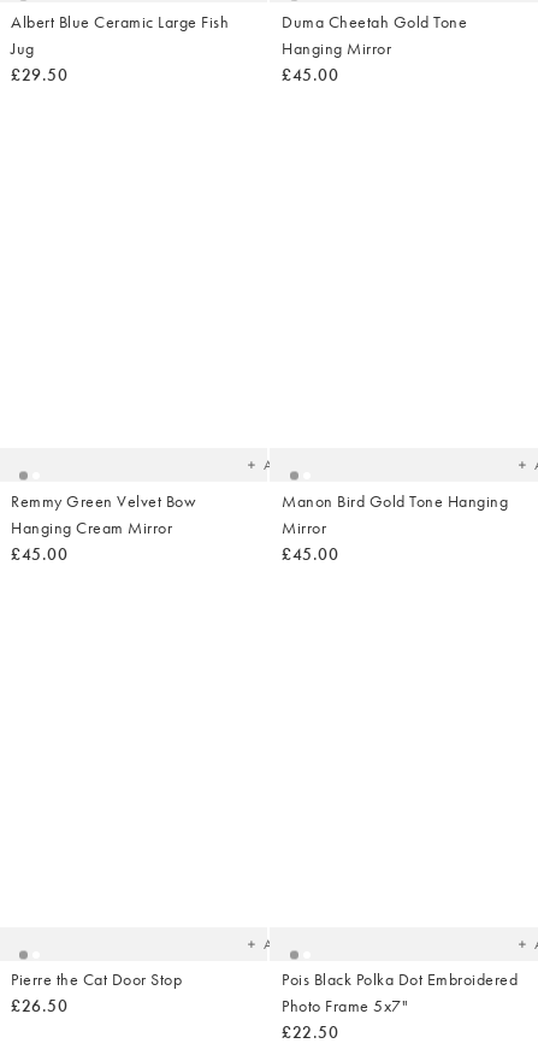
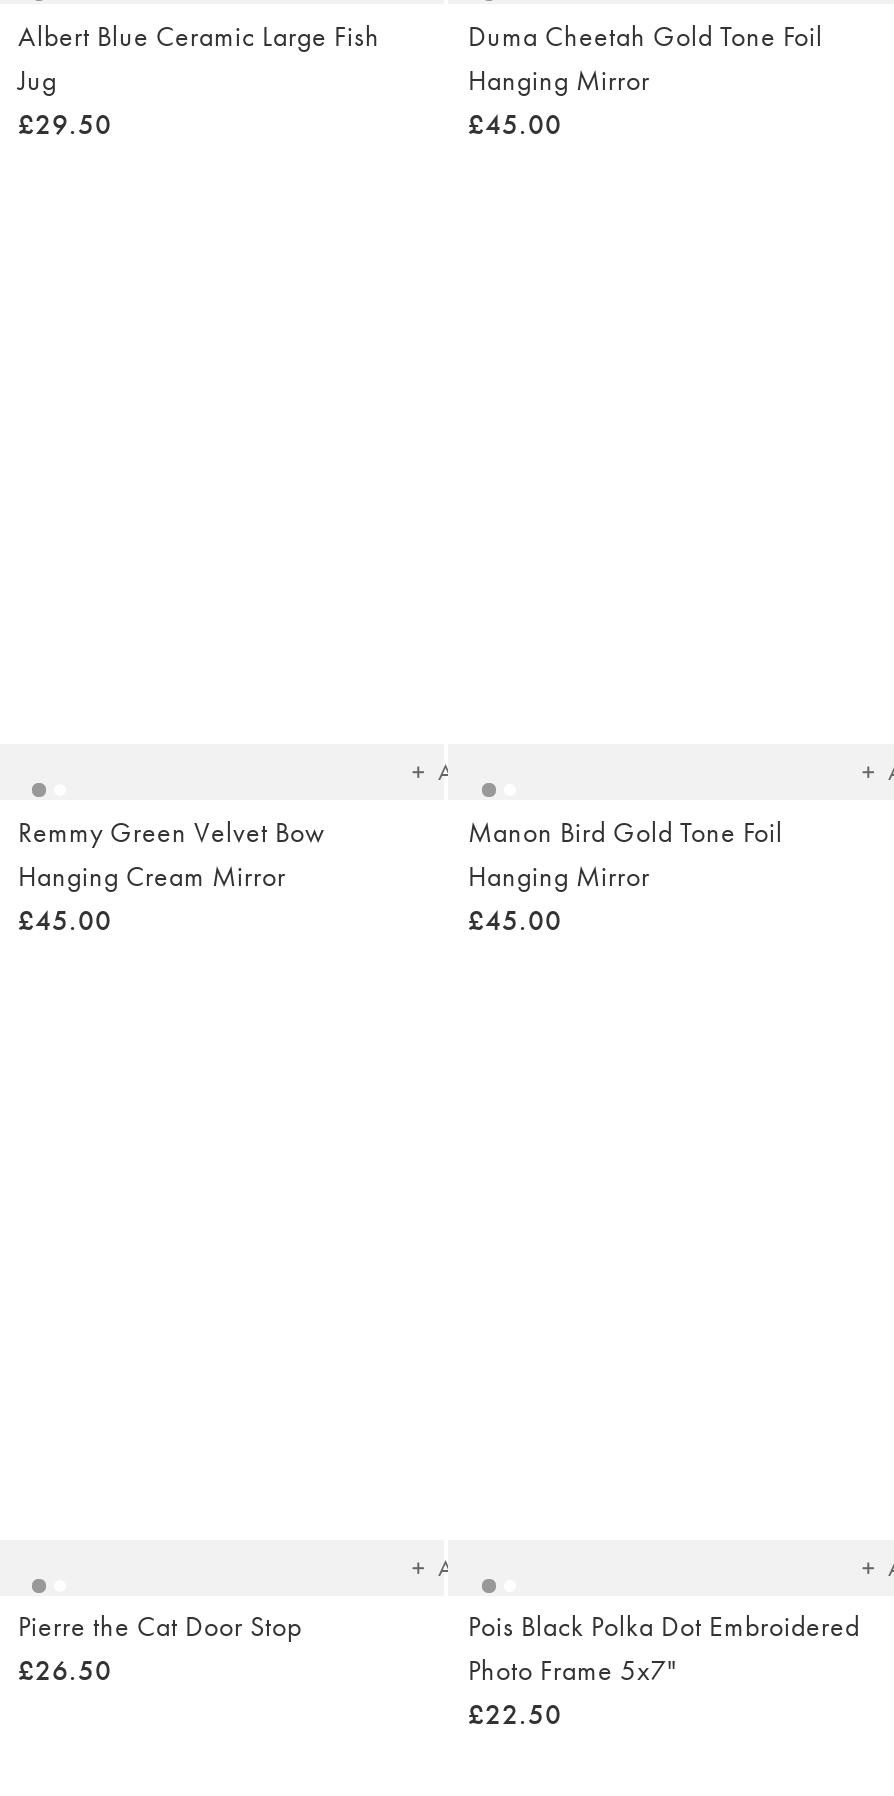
[282,10,467,32] Duma Cheetah Gold Tone -> [468,17,823,53] Duma Cheetah Gold Tone Foil
[282,490,508,538] Manon Bird Gold Tone Hanging | Mirror -> [468,813,783,893] Manon Bird Gold Tone Foil | Hanging Mirror

